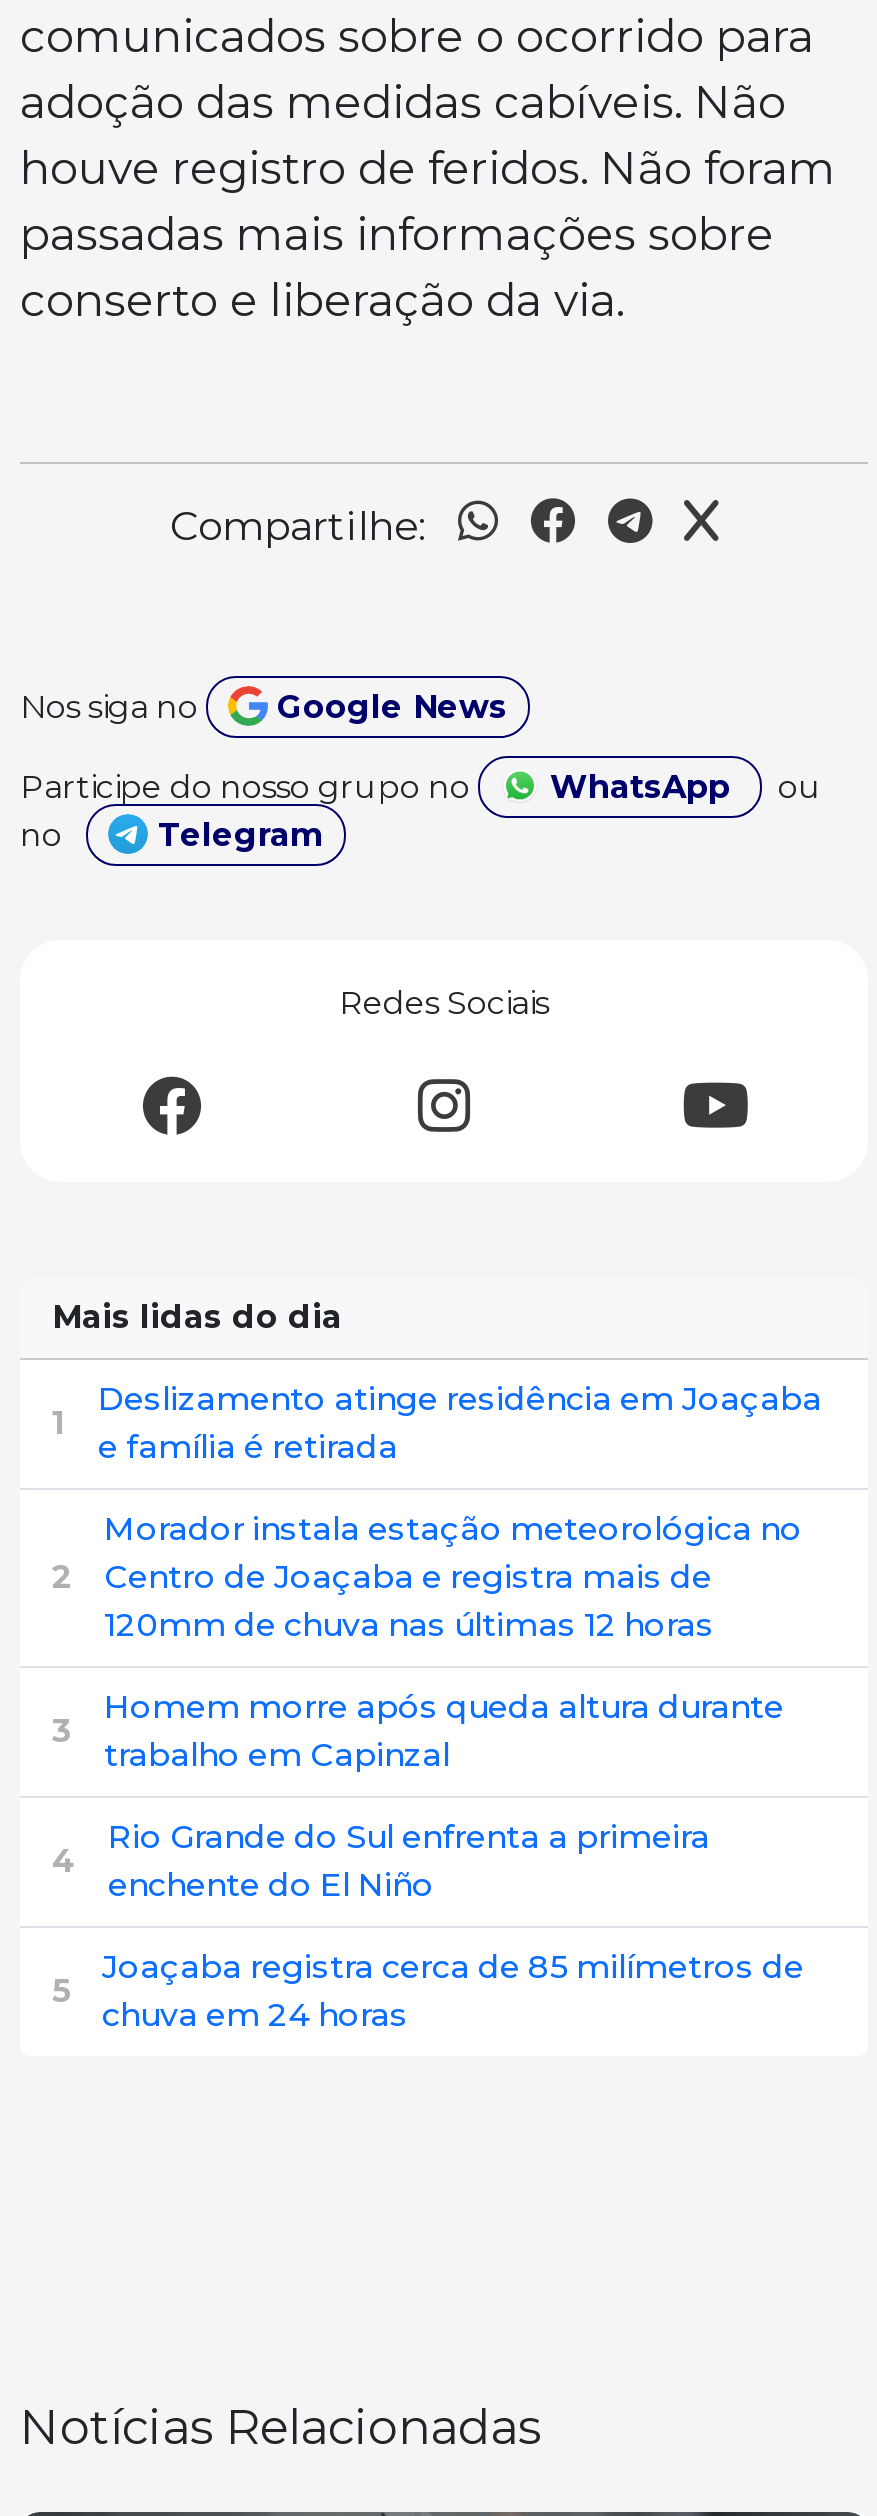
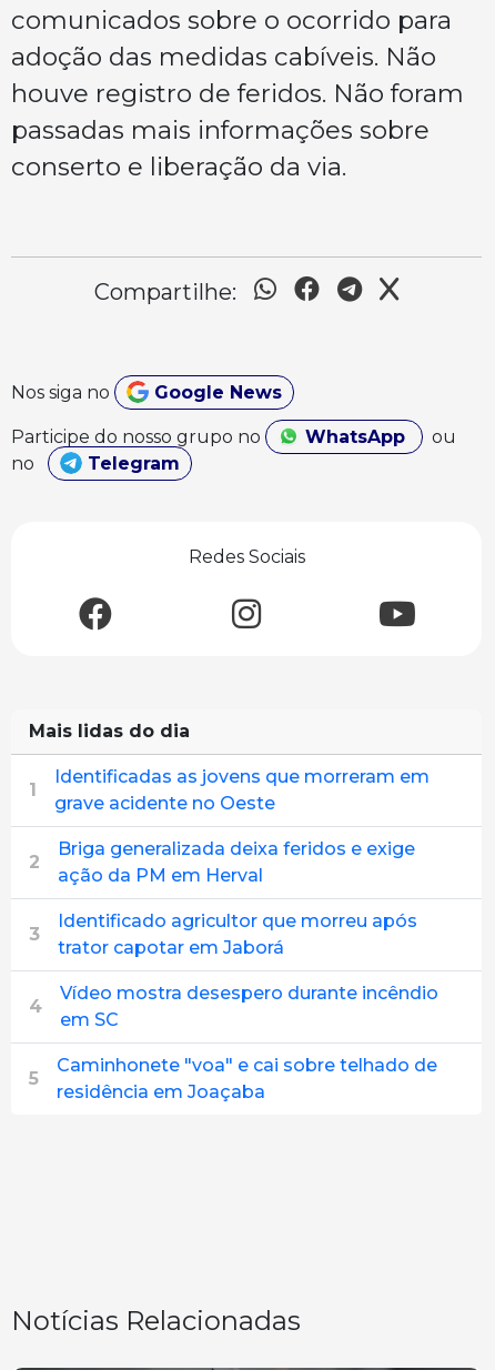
[98,1379,822,1465] Deslizamento atinge residência em Joaçaba | e família é retirada -> [54,766,430,813] Identificadas as jovens que morreram em | grave acidente no Oeste
[104,1509,802,1643] Morador instala estação meteorológica no | Centro de Joaçaba e registra mais de | 120mm de chuva nas últimas 12 horas -> [58,838,415,886] Briga generalizada deixa feridos e exige | ação da PM em Herval
[104,1687,784,1773] Homem morre após queda altura durante | trabalho em Capinzal -> [58,910,417,958] Identificado agricultor que morreu após | trator capotar em Jaborá
[108,1817,710,1903] Rio Grande do Sul enfrenta a primeira | enchente do El Niño -> [60,982,438,1030] Vídeo mostra desespero durante incêndio | em SC
[102,1947,804,2033] Joaçaba registra cerca de 85 milímetros de | chuva em 24 horas -> [57,1054,437,1102] Caminhonete "voa" e cai sobre telhado de | residência em Joaçaba

